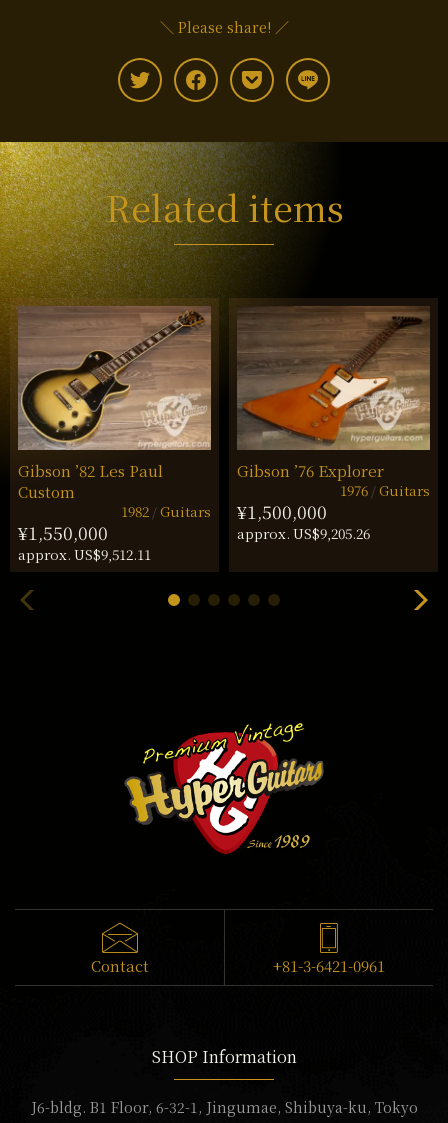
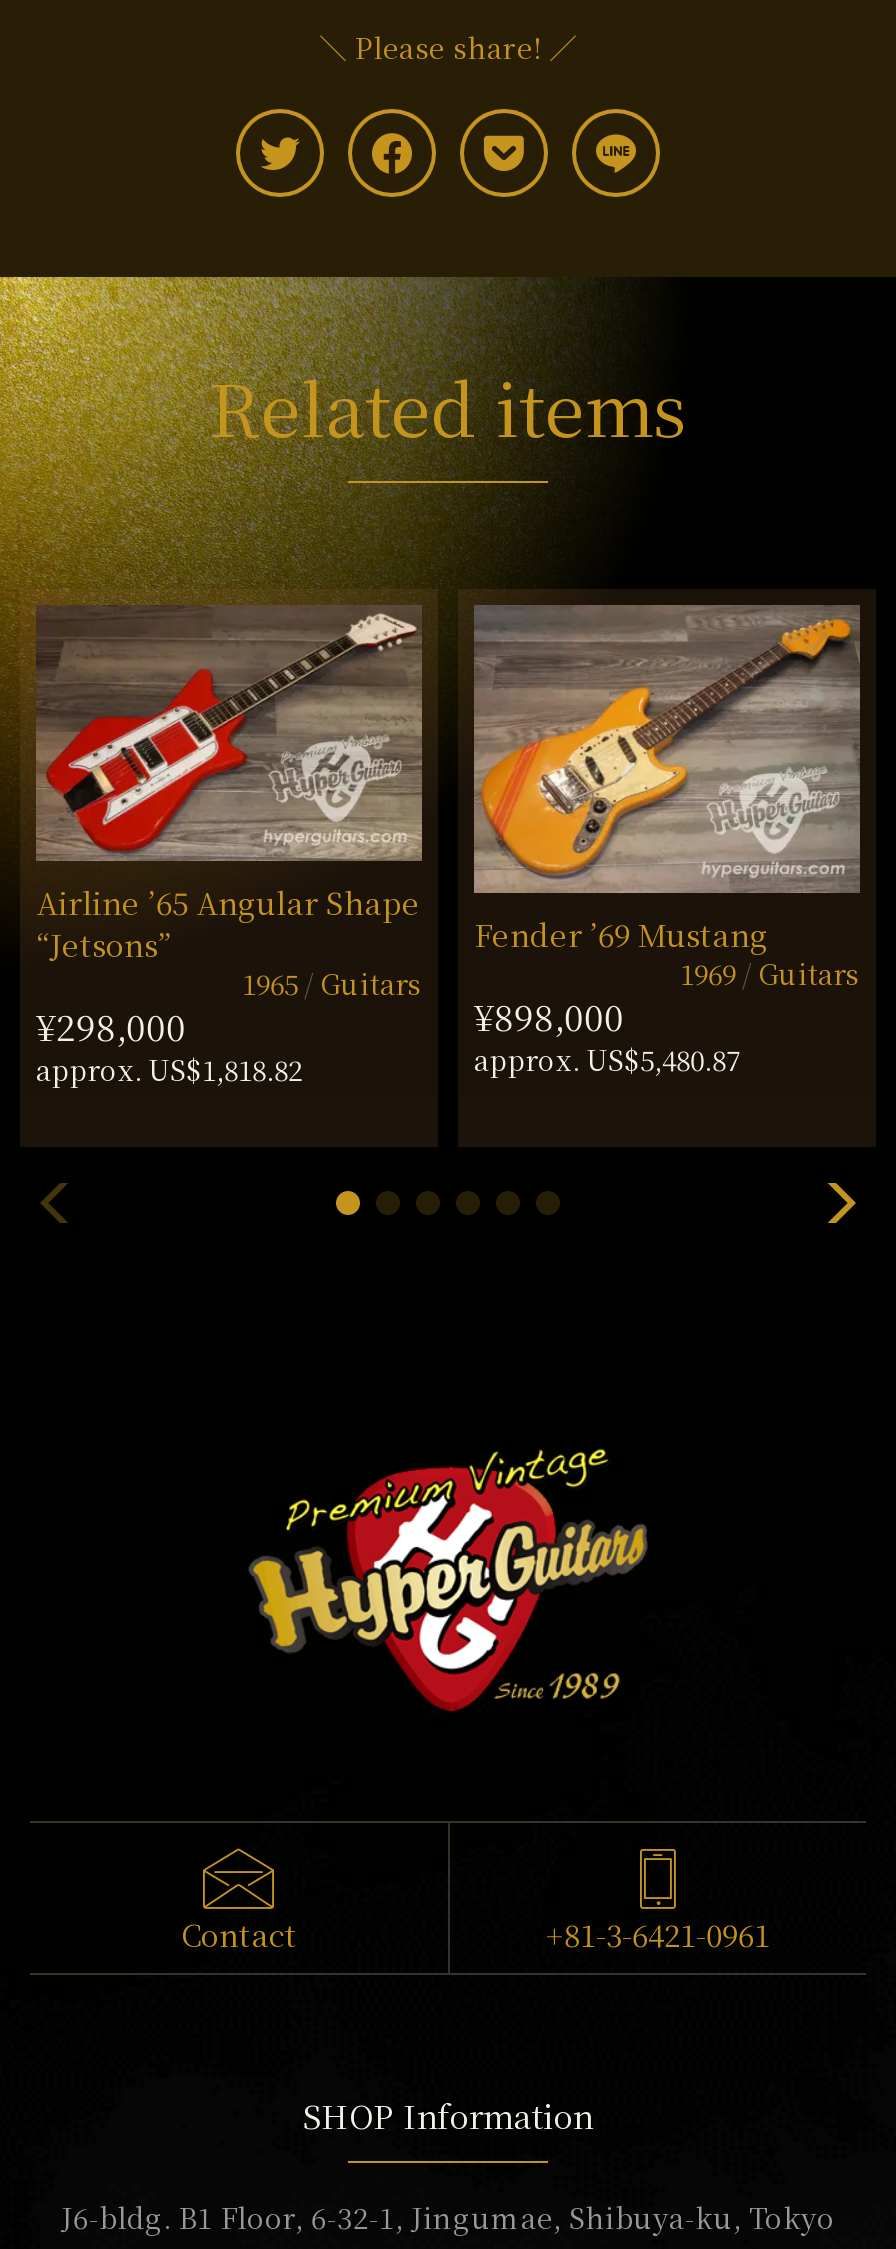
[18,306,211,564] [image] | Gibson ’82 Les Paul | Custom | 1982 Guitars | ¥1,550,000 | approx. US$9,512.11 -> [36,607,422,1090] [image] | Airline ’65 Angular Shape | “Jetsons” | 1965 Guitars | ¥298,000 | approx. US$1,818.82
[237,306,430,543] [image] | Gibson ’76 Explorer | 1976 Guitars | ¥1,500,000 | approx. US$9,205.26 -> [474,605,860,1079] [image] | Fender ’69 Mustang | 1969 Guitars | ¥898,000 | approx. US$5,480.87

